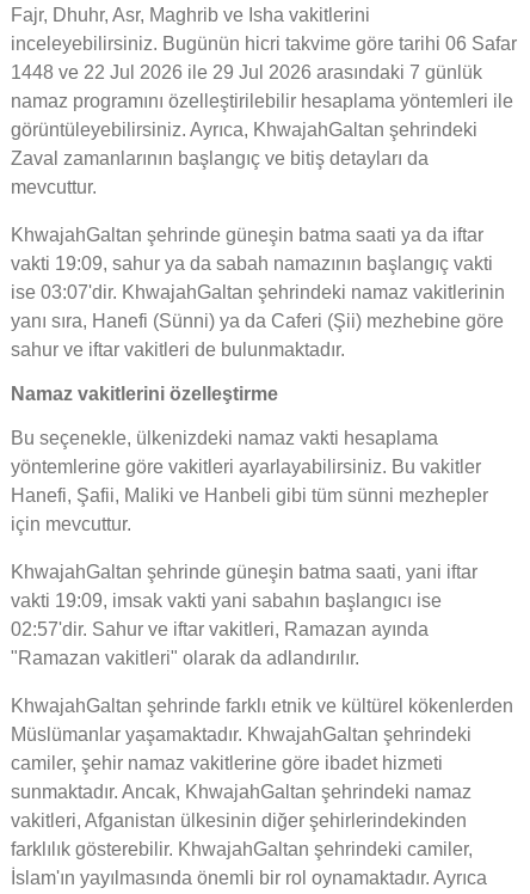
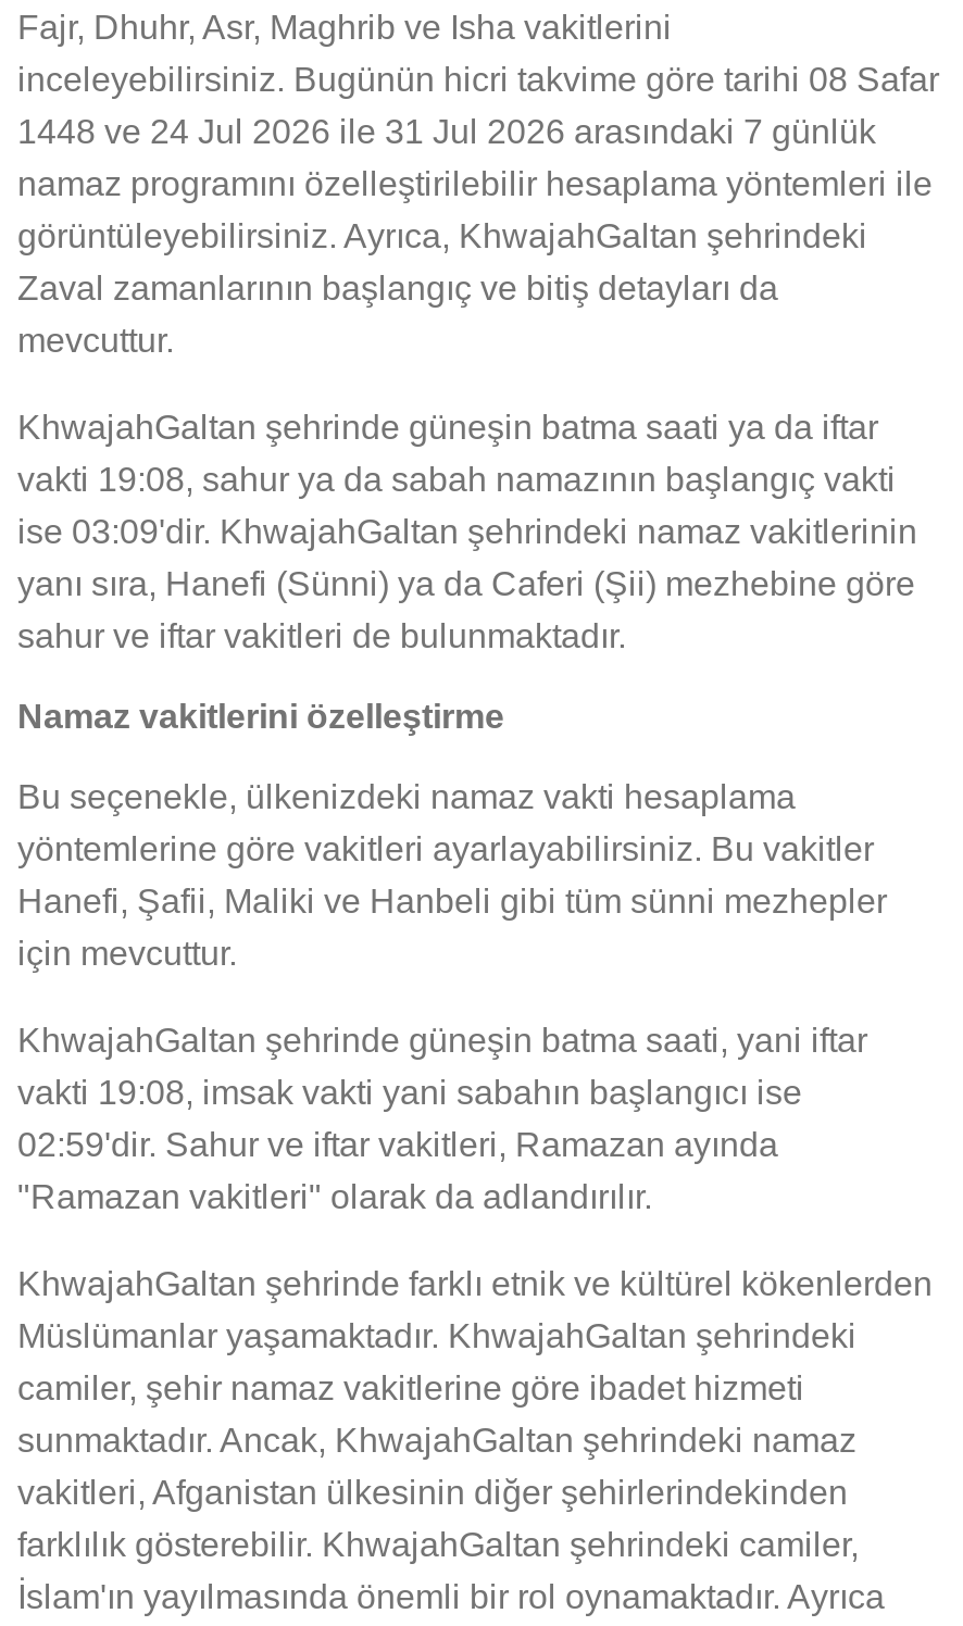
[11,34,517,54] inceleyebilirsiniz. Bugünün hicri takvime göre tarihi 06 Safar -> [17,61,939,98] inceleyebilirsiniz. Bugünün hicri takvime göre tarihi 08 Safar
[11,62,482,83] 1448 ve 22 Jul 2026 ile 29 Jul 2026 arasındaki 7 günlük -> [17,113,876,150] 1448 ve 24 Jul 2026 ile 31 Jul 2026 arasındaki 7 günlük
[11,254,493,274] vakti 19:09, sahur ya da sabah namazının başlangıç vakti -> [17,461,896,498] vakti 19:08, sahur ya da sabah namazının başlangıç vakti
[11,282,505,303] ise 03:07'dir. KhwajahGaltan şehrindeki namaz vakitlerinin -> [17,513,917,550] ise 03:09'dir. KhwajahGaltan şehrindeki namaz vakitlerinin
[11,591,442,611] vakti 19:09, imsak vakti yani sabahın başlangıcı ise -> [17,1074,802,1111] vakti 19:08, imsak vakti yani sabahın başlangıcı ise
[11,619,429,640] 02:57'dir. Sahur ve iftar vakitleri, Ramazan ayında -> [17,1126,778,1163] 02:59'dir. Sahur ve iftar vakitleri, Ramazan ayında

